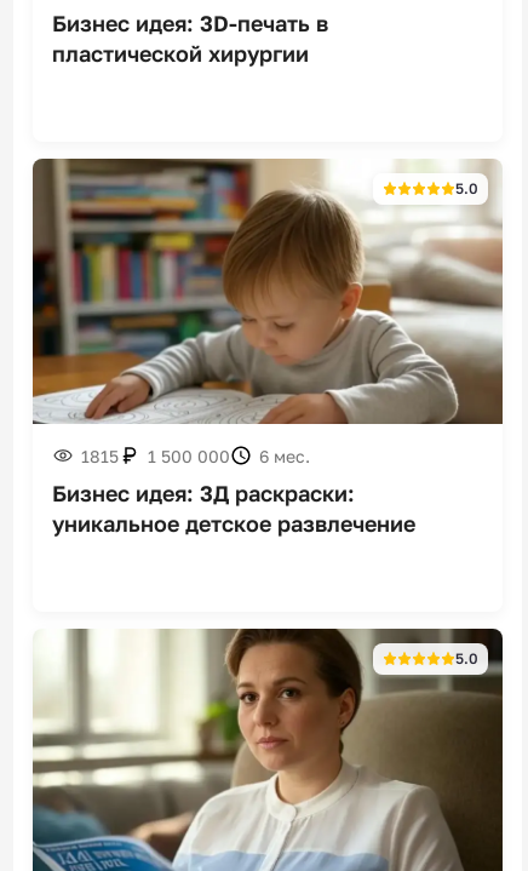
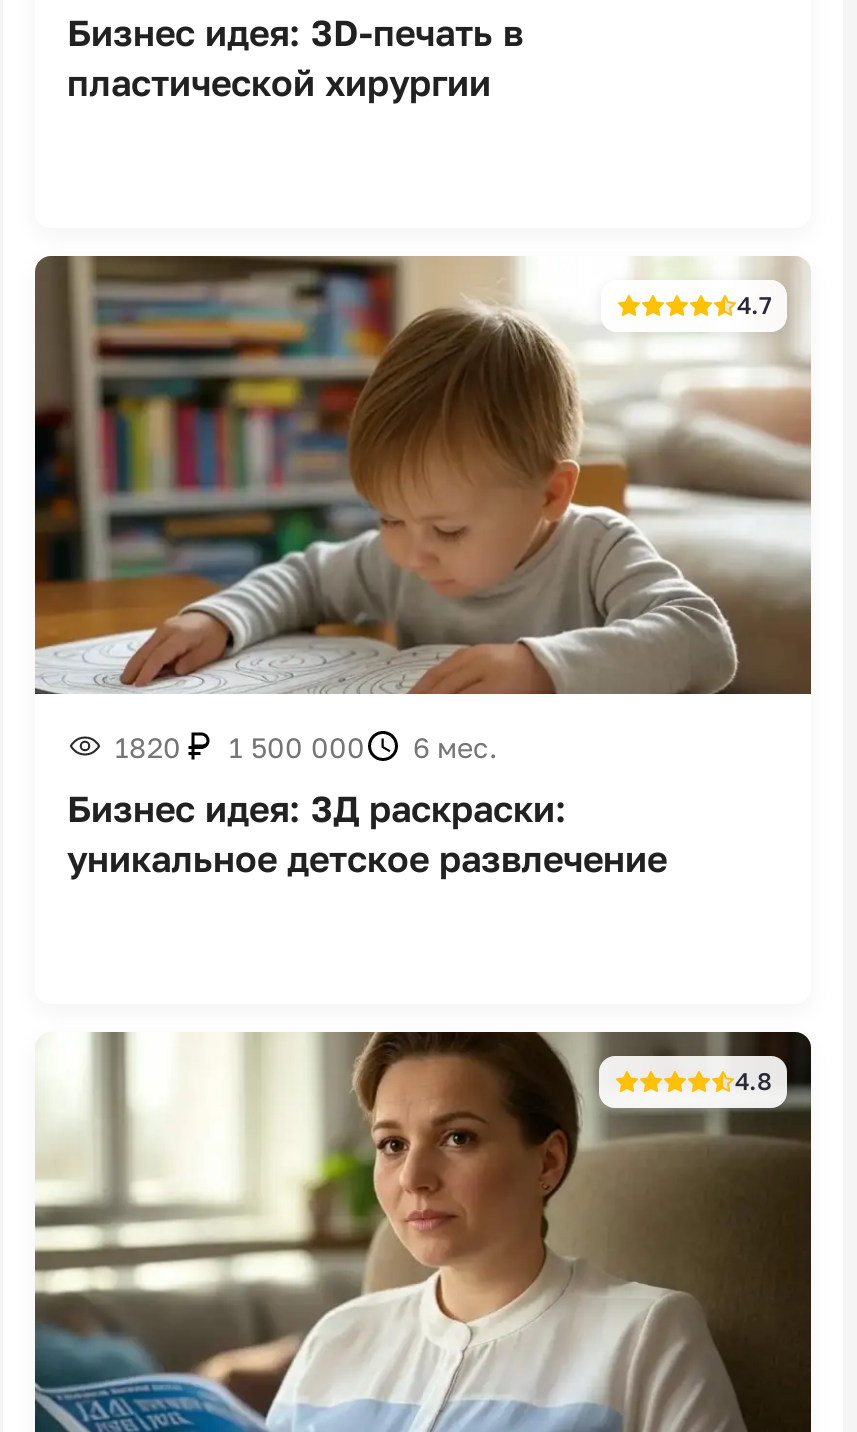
[455,180,478,198] 5.0 -> [737,290,771,320] 4.7
[81,445,310,466] 1815 1 500 000 6 мес. -> [115,729,497,763] 1820 1 500 000 6 мес.
[455,649,478,667] 5.0 -> [735,1065,771,1095] 4.8

